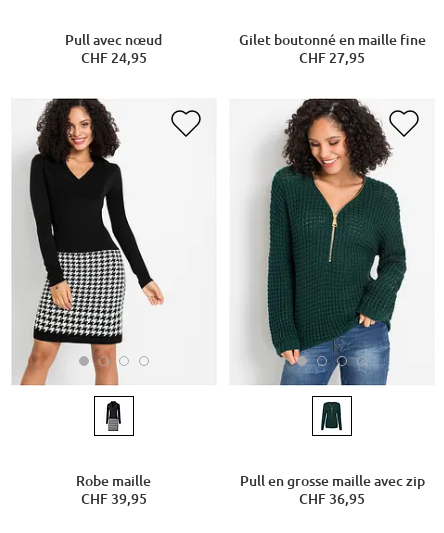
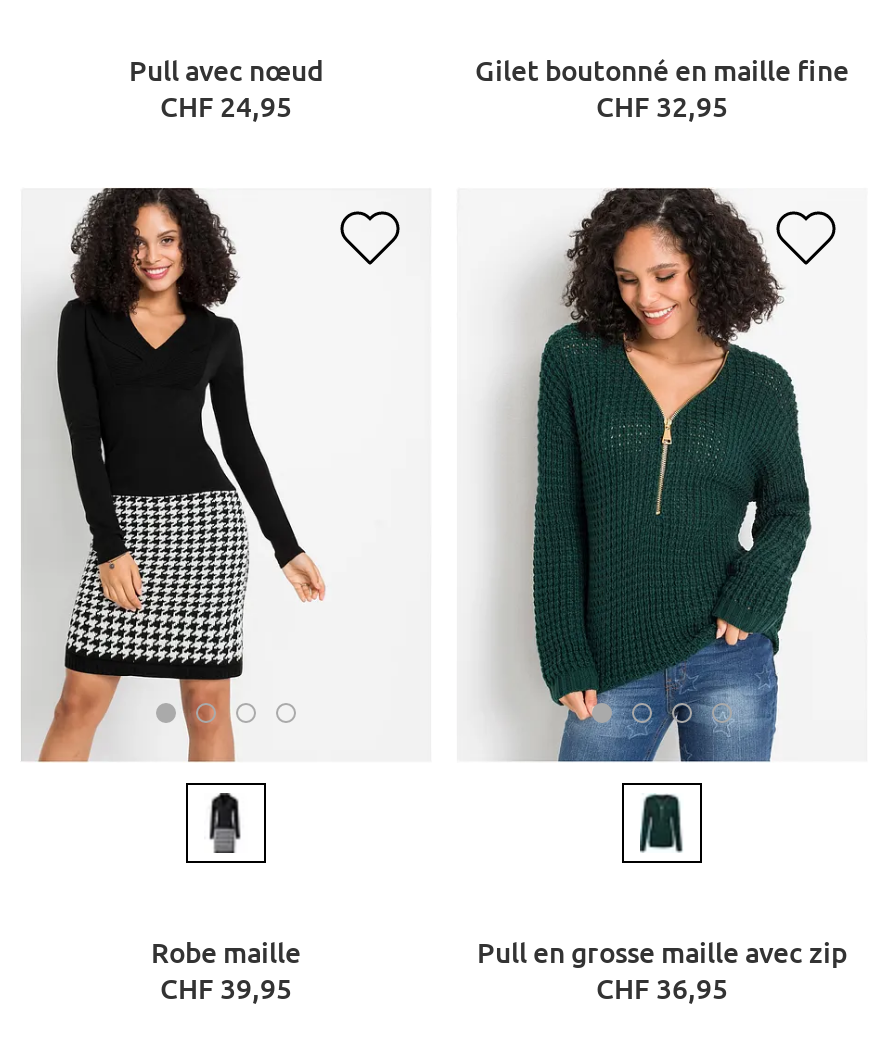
[299,50,365,66] CHF 27,95 -> [596,91,728,123] CHF 32,95

